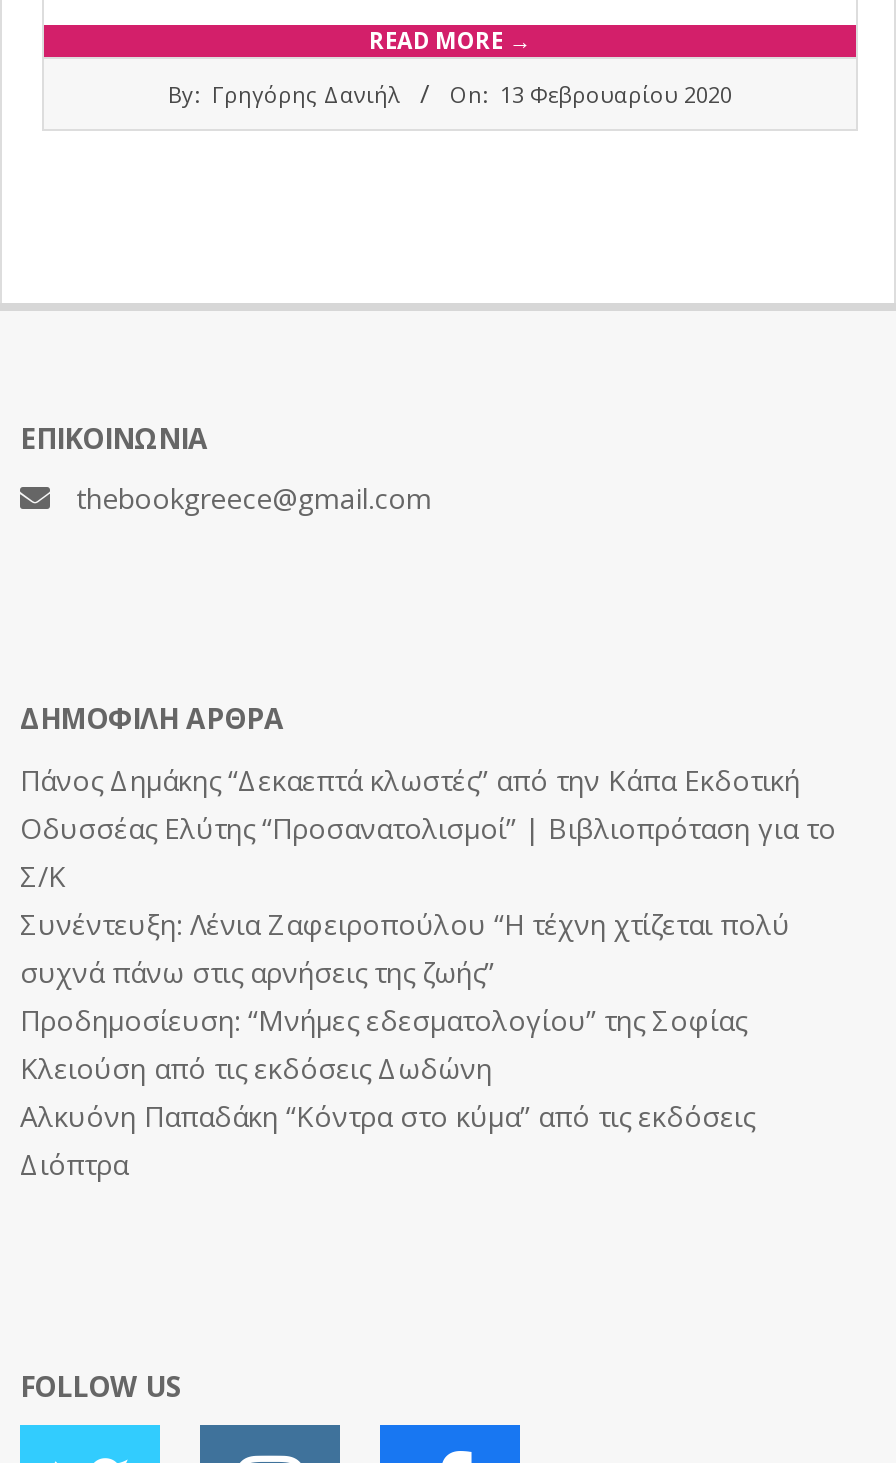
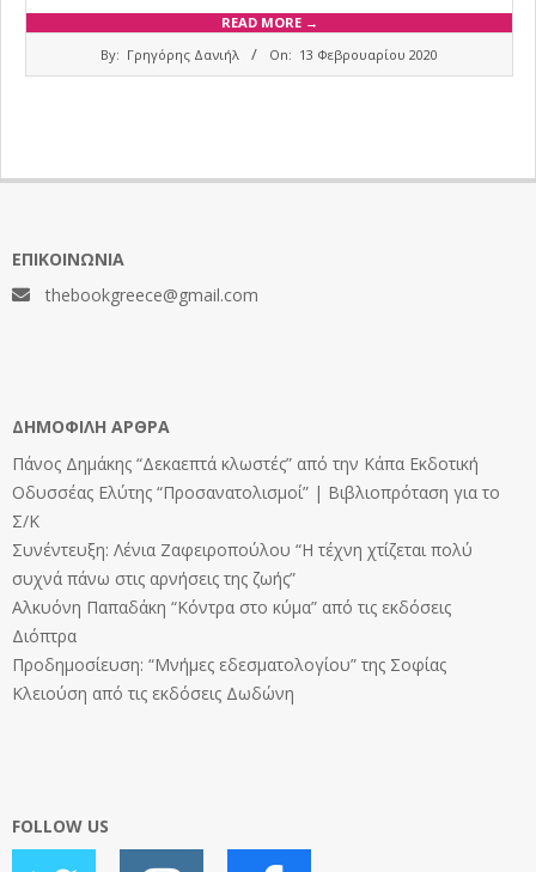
moved [20,1000,746,1086] -> [12,653,446,704]: Προδημοσίευση: “Μνήμες εδεσματολογίου” της Σοφίας | Κλειούση από τις εκδόσεις Δωδώνη
moved [20,1096,754,1182] -> [12,595,451,647]: Αλκυόνη Παπαδάκη “Κόντρα στο κύμα” από τις εκδόσεις | Διόπτρα

